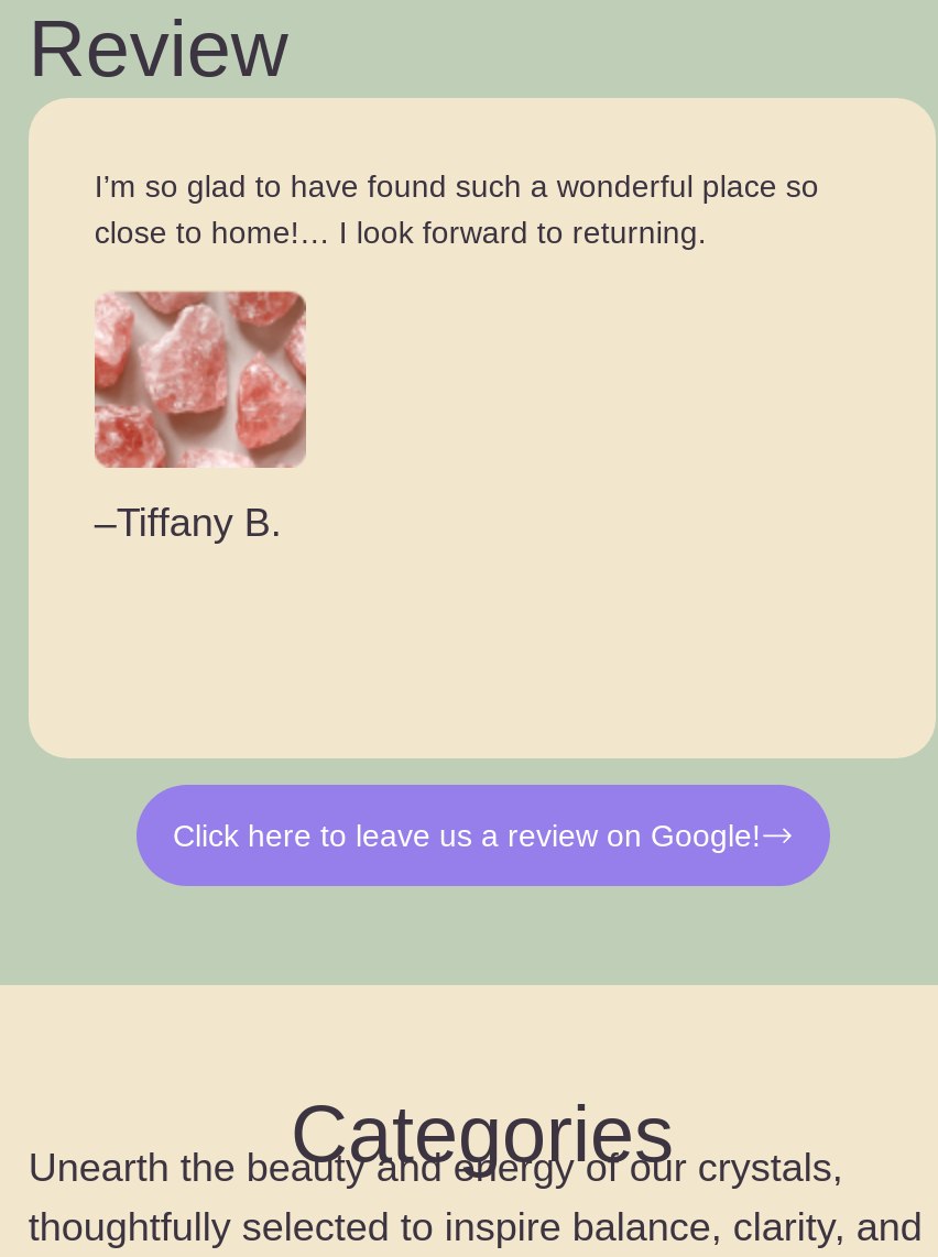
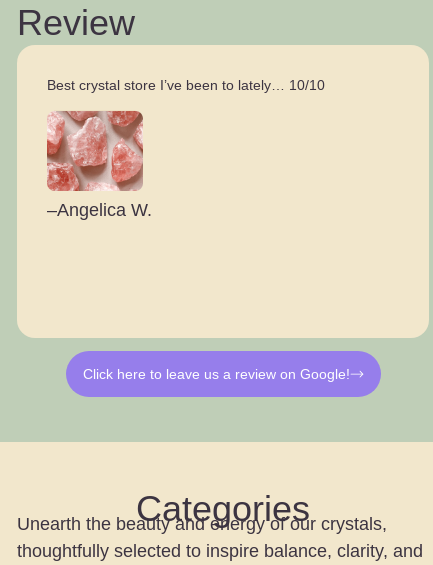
[94,170,819,251] I’m so glad to have found such a wonderful place so | close to home!… I look forward to returning. -> [47,77,325,93] Best crystal store I’ve been to lately… 10/10
[92,269,308,545] [image] | –Tiffany B. -> [46,122,152,220] [image] | –Angelica W.

